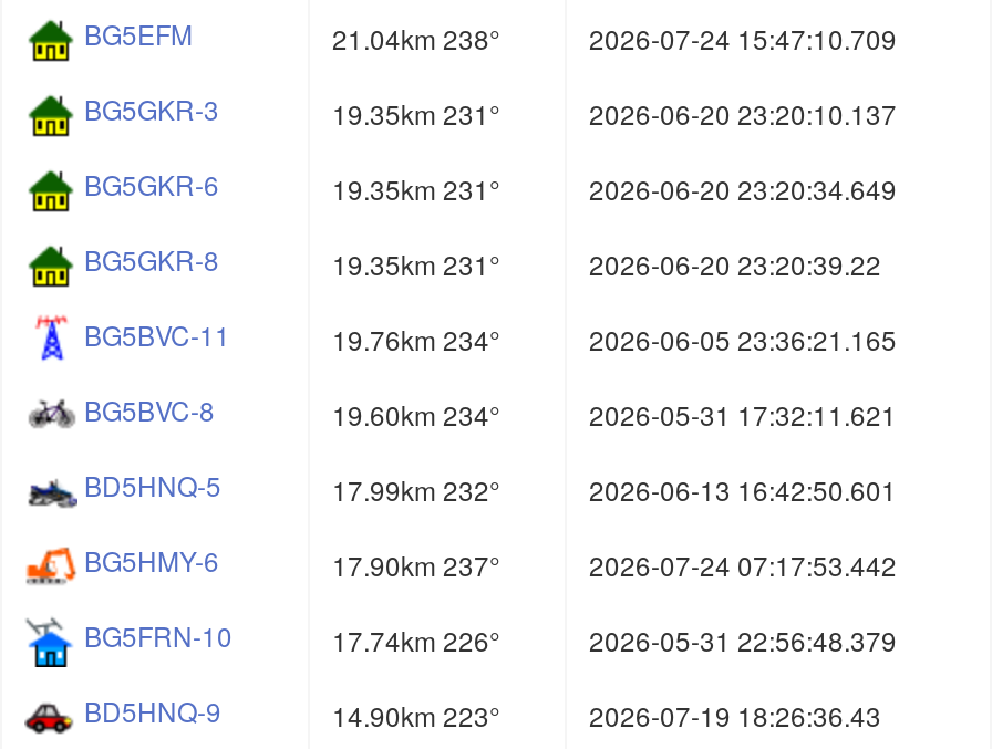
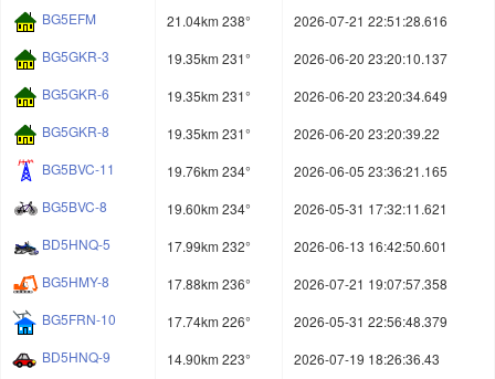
[589,19,897,56] 2026-07-24 15:47:10.709 -> [294,11,447,30] 2026-07-21 22:51:28.616
[84,541,897,583] BG5HMY-6 | 17.90km 237° | 2026-07-24 07:17:53.442 -> [42,272,447,293] BG5HMY-8 | 17.88km 236° | 2026-07-21 19:07:57.358

